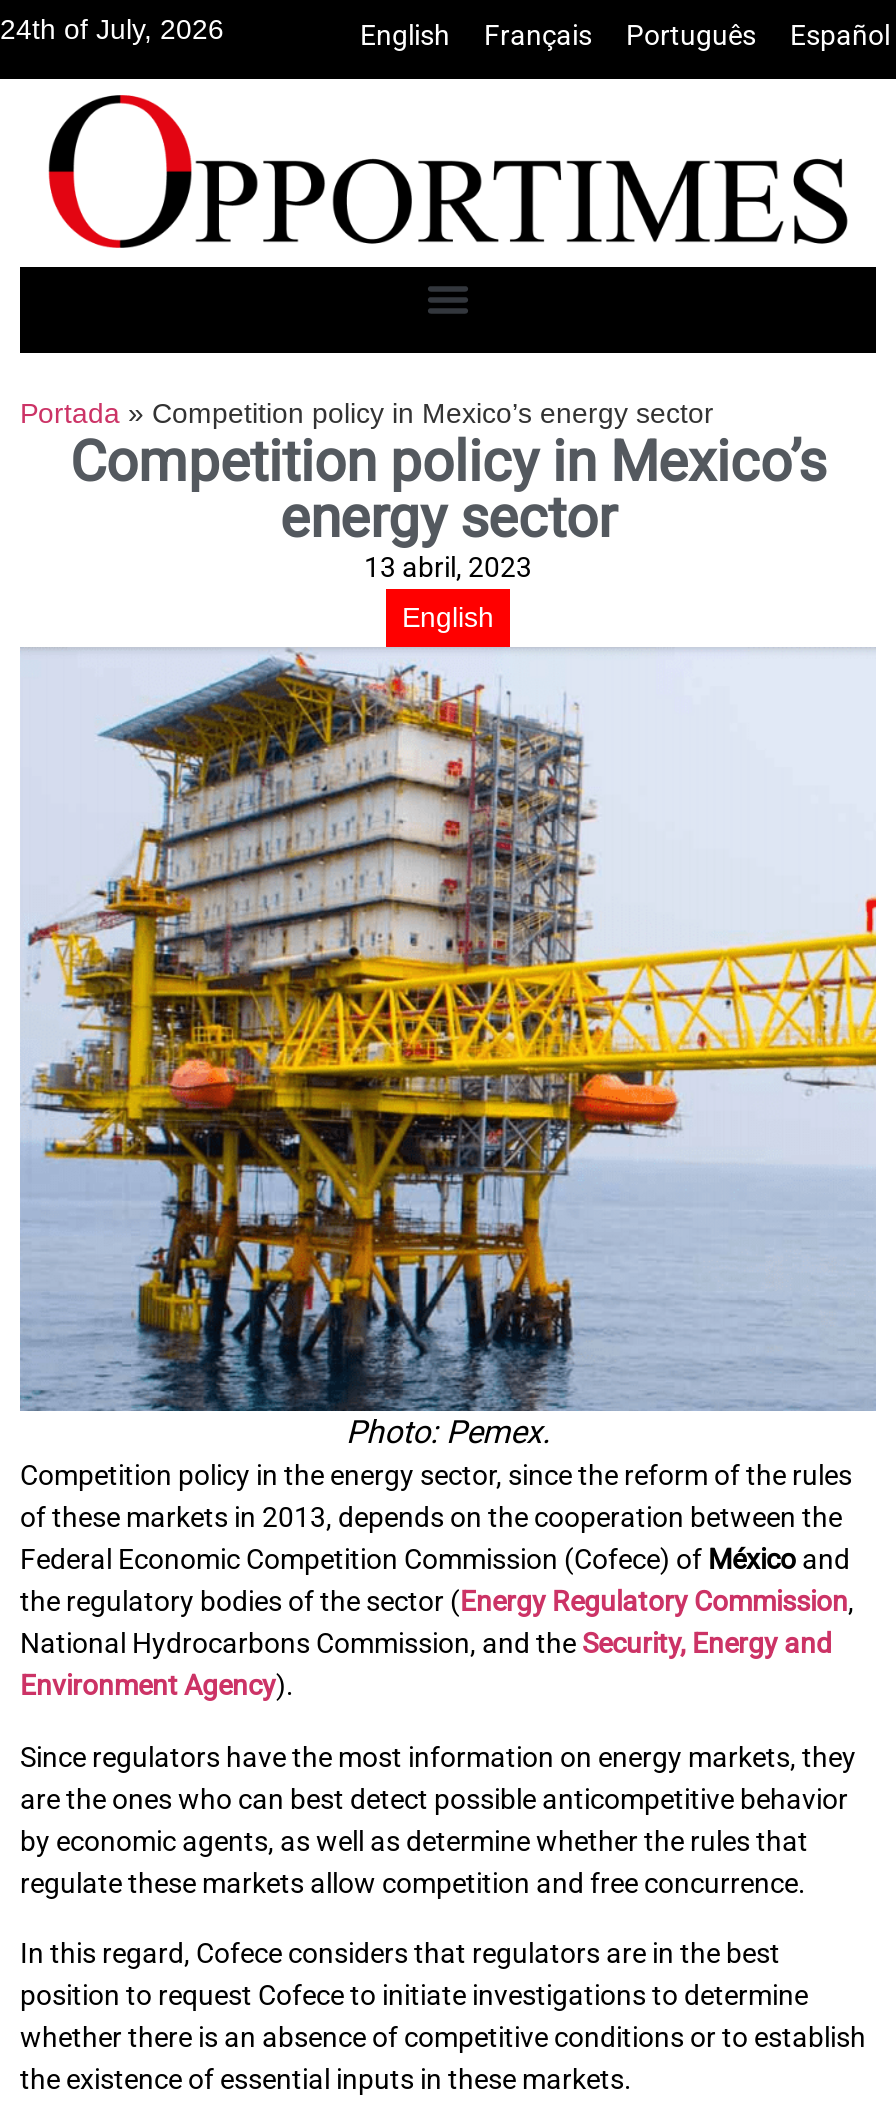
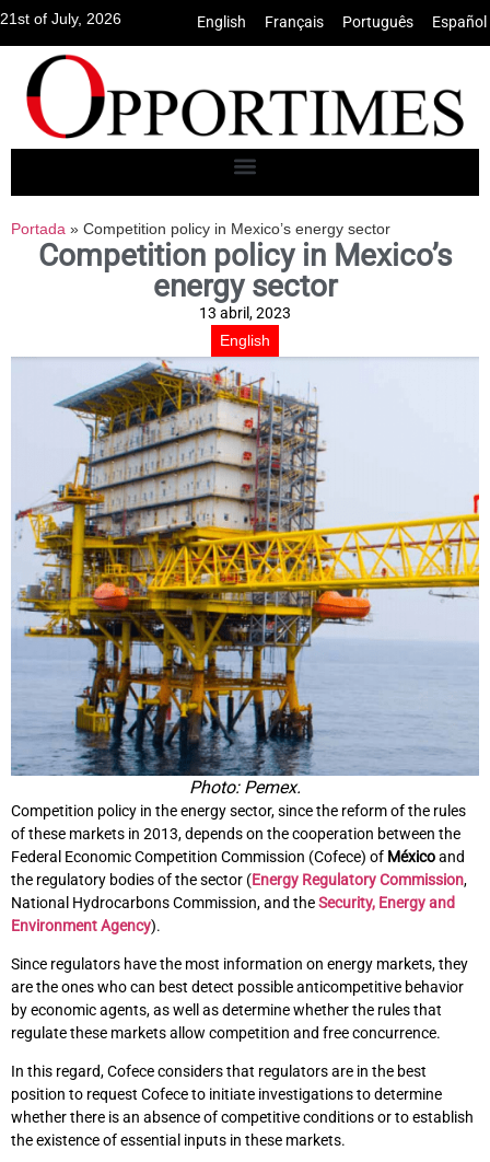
[0,13,224,45] 24th of July, 2026 -> [0,10,121,27] 21st of July, 2026

